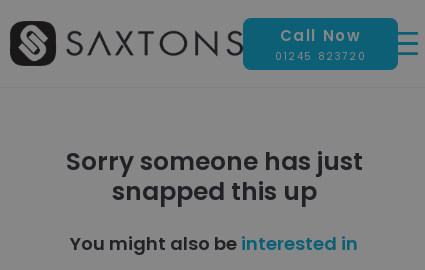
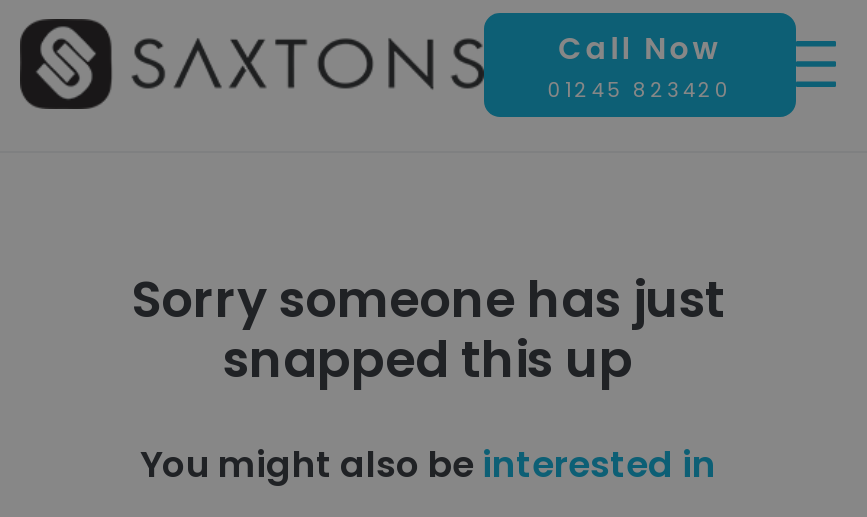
[275,48,366,63] 01245 823720 -> [548,74,732,104] 01245 823420

